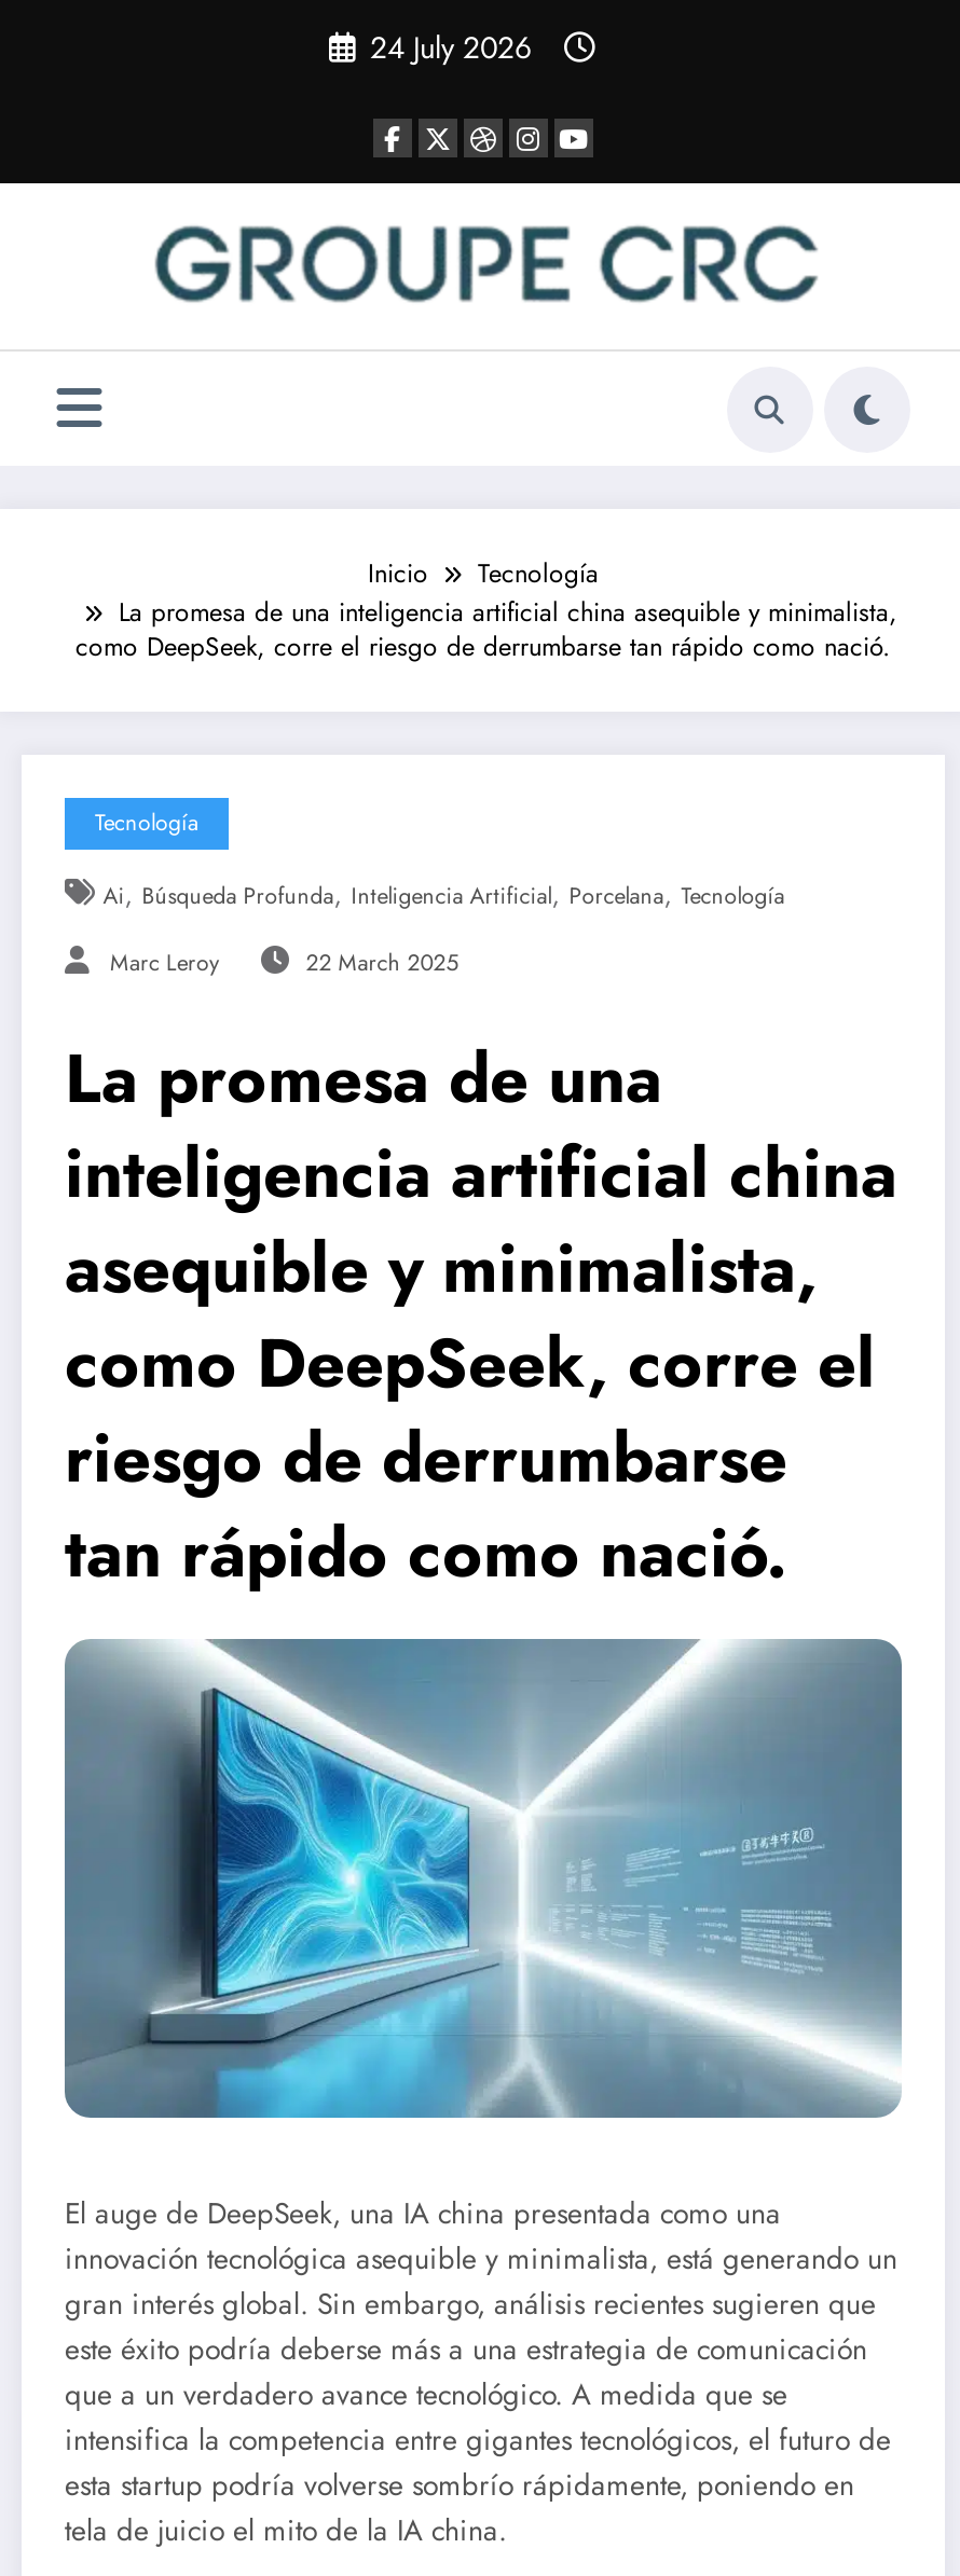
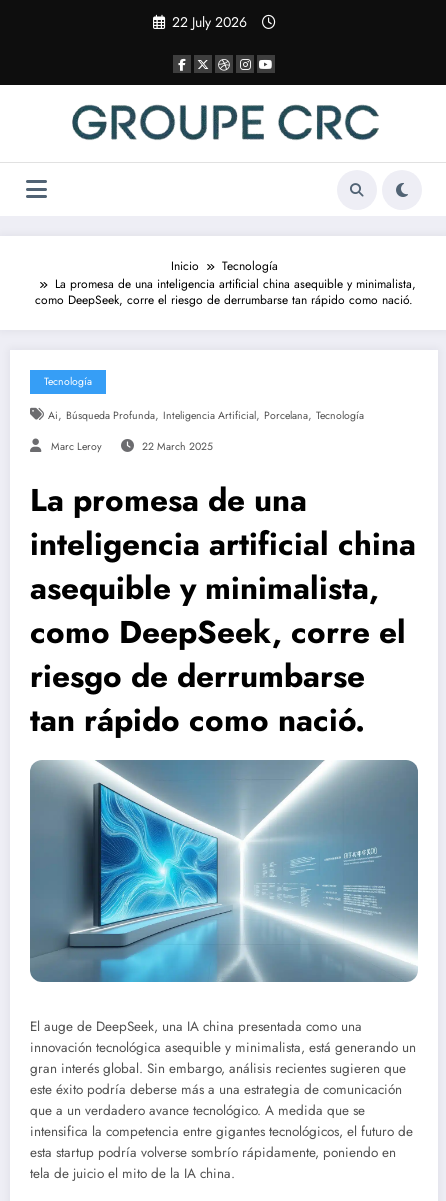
[370,26,532,69] 24 July 2026 -> [171,12,246,32] 22 July 2026

